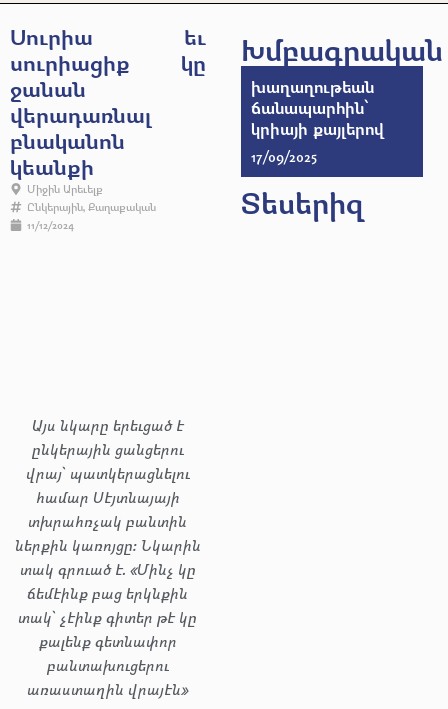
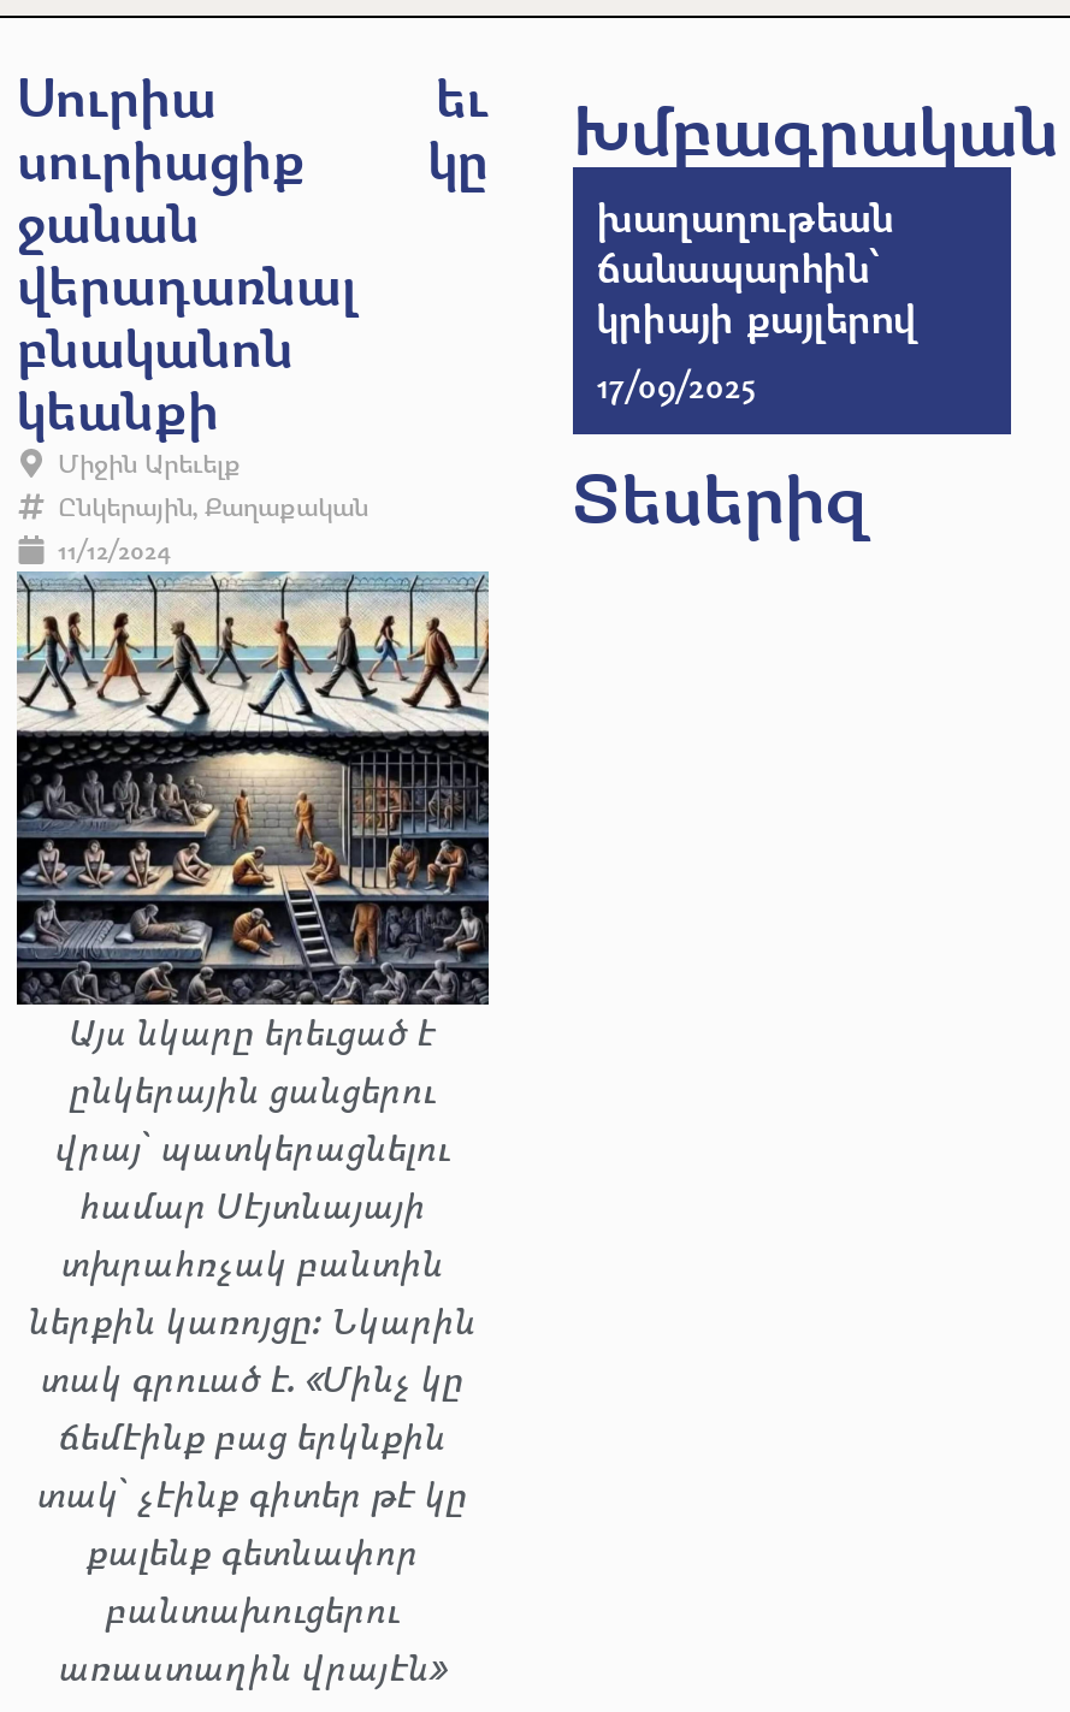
none -> [14,570,491,1008] [image]

